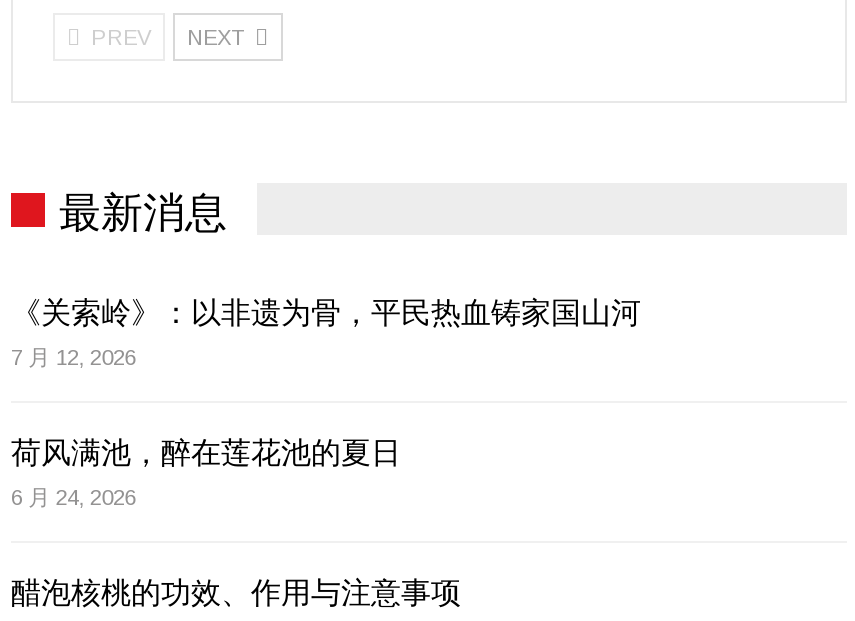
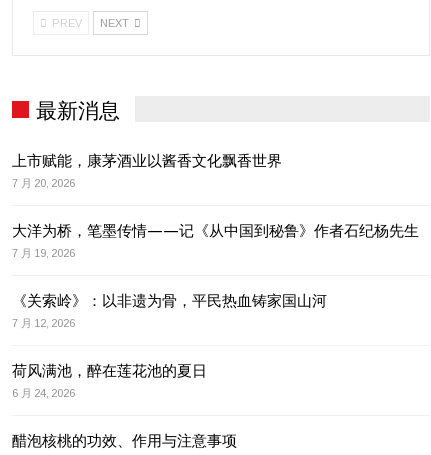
none -> [12,148,419,259] 上市赋能，康茅酒业以酱香文化飘香世界 | 7 月 20, 2026 | 大洋为桥，笔墨传情——记《从中国到秘鲁》作者石纪杨先生 | 7 月 19, 2026

